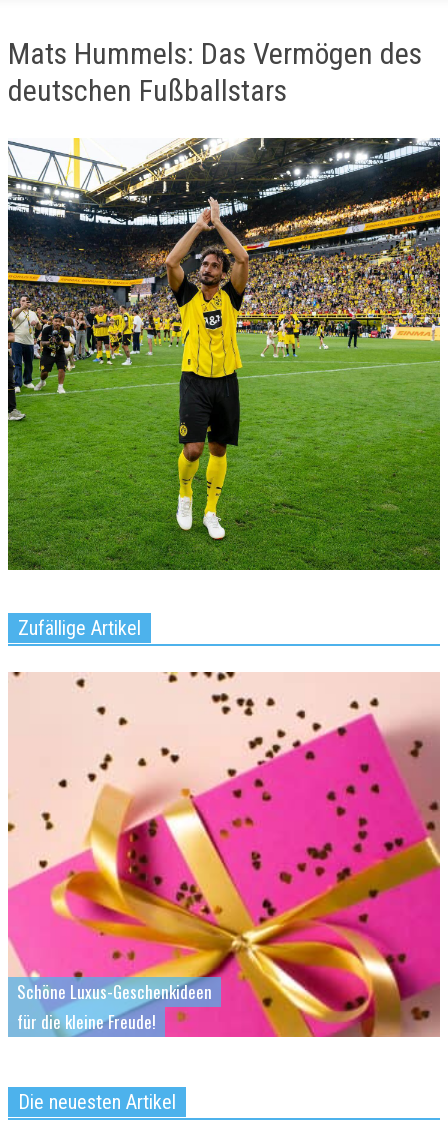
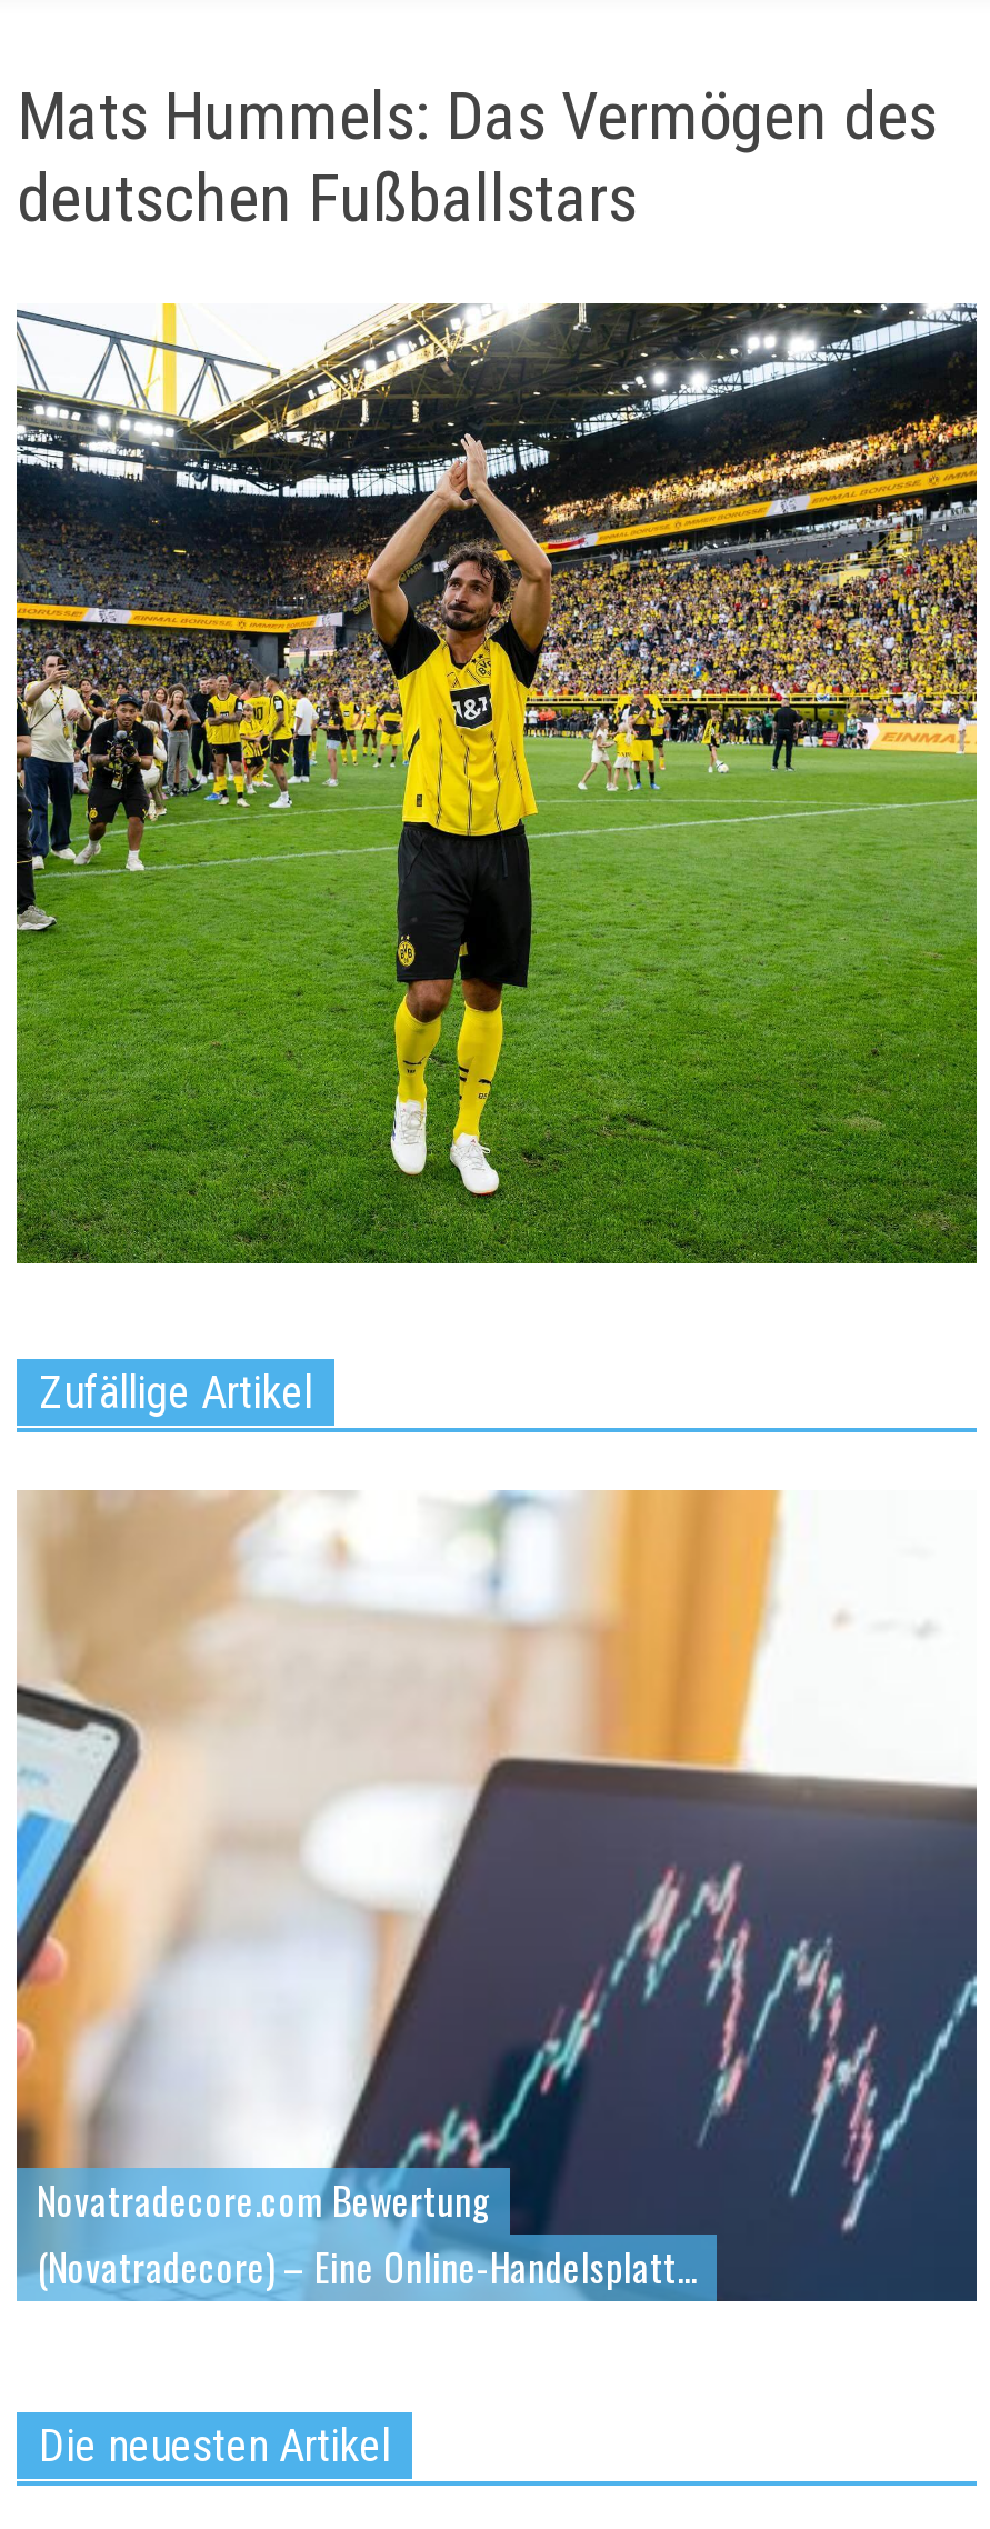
[7,671,441,1038] [image] | Schöne Luxus-Geschenkideen | für die kleine Freude! -> [14,1490,979,2303] [image] | Novatradecore.com Bewertung | (Novatradecore) – Eine Online-Handelsplatt...

